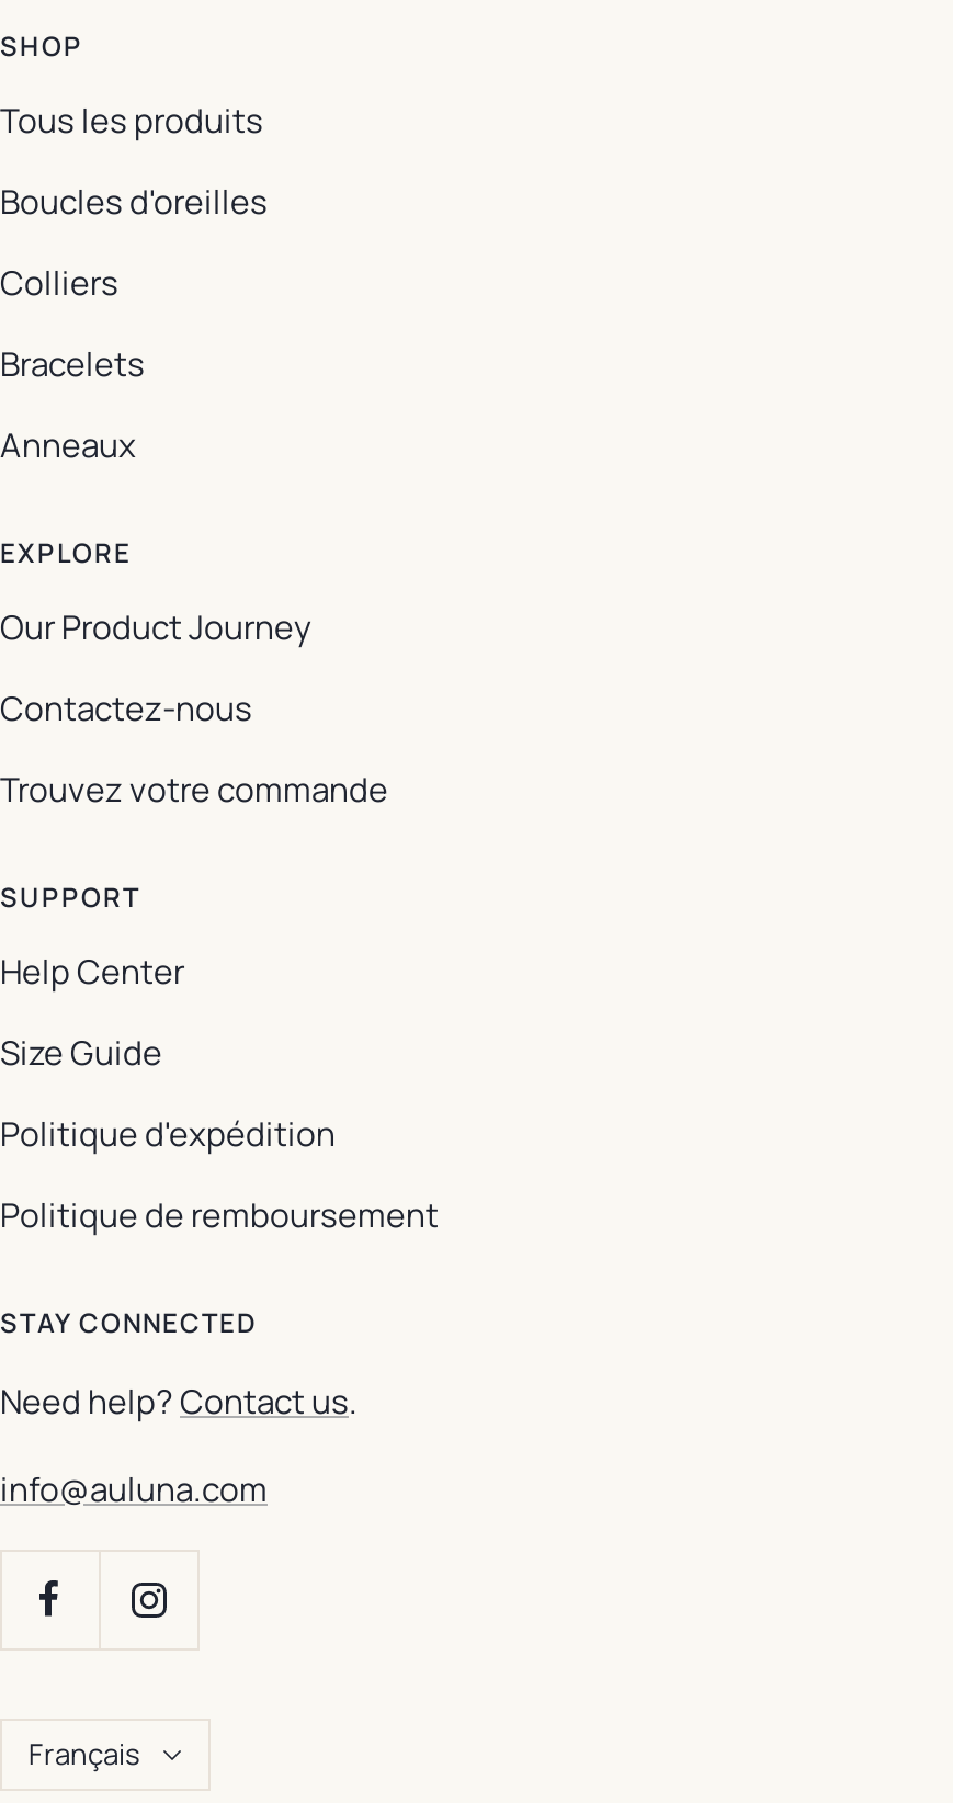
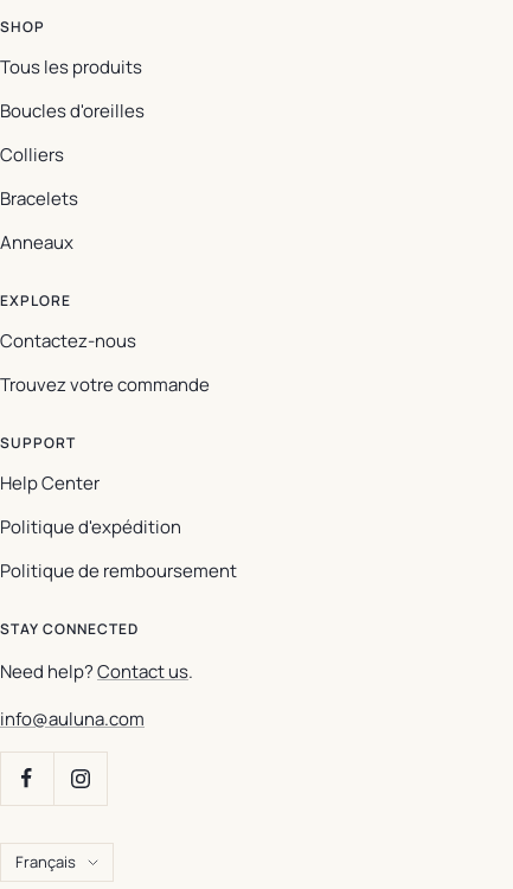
[0,604,311,650] Our Product Journey -> none
[0,1030,162,1076] Size Guide -> none

